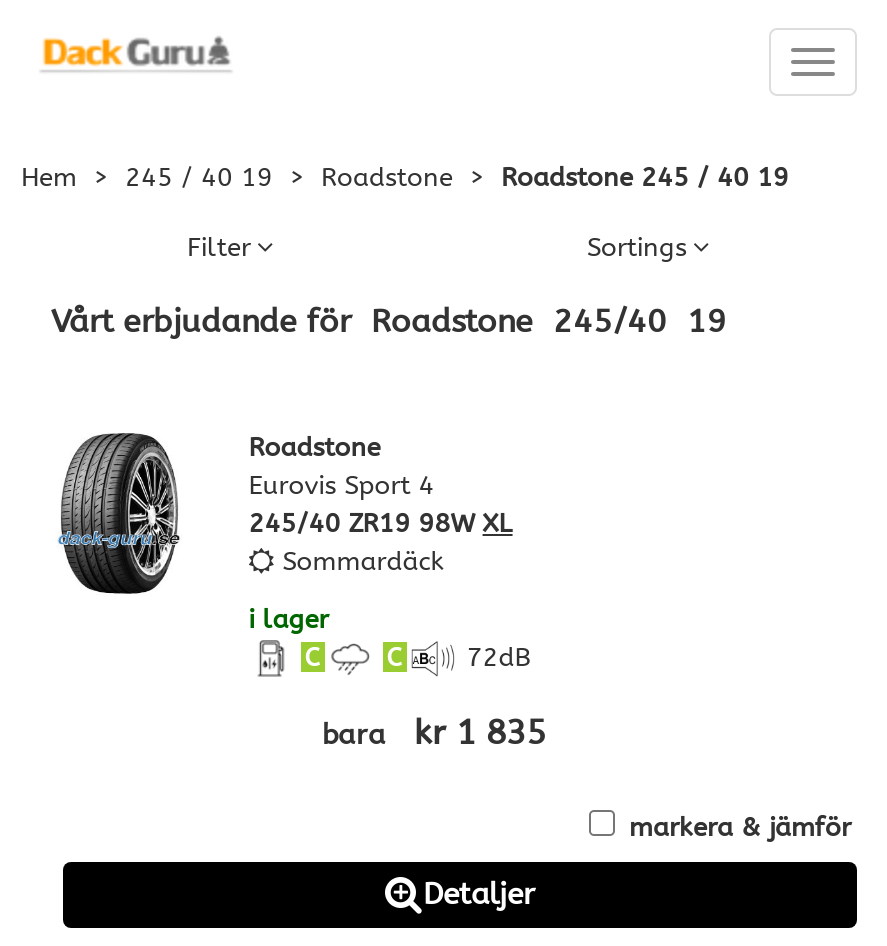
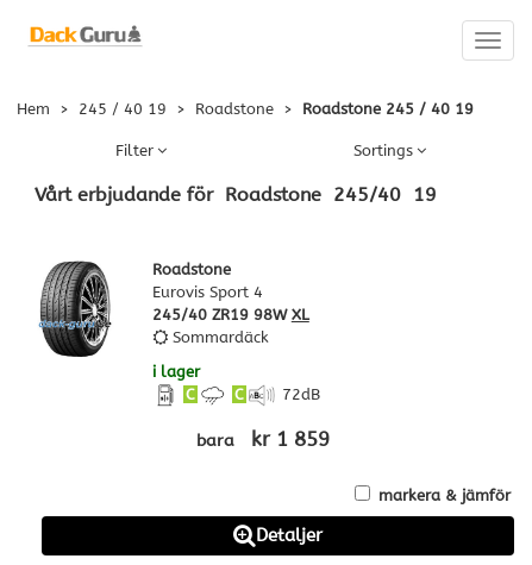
[322,712,546,752] bara kr 1 835 -> [196,427,329,451] bara kr 1 859

